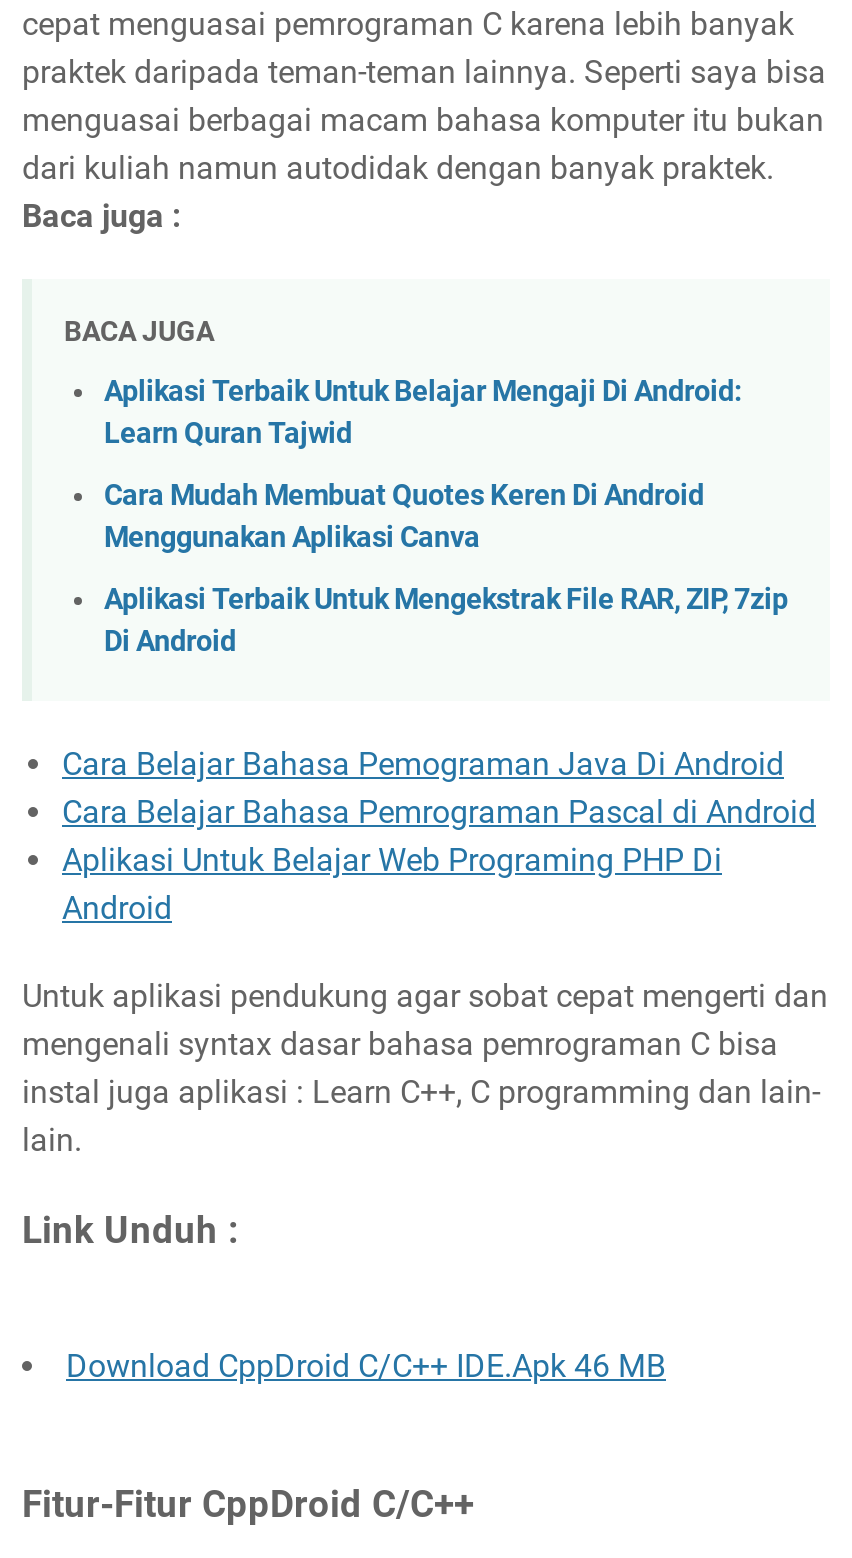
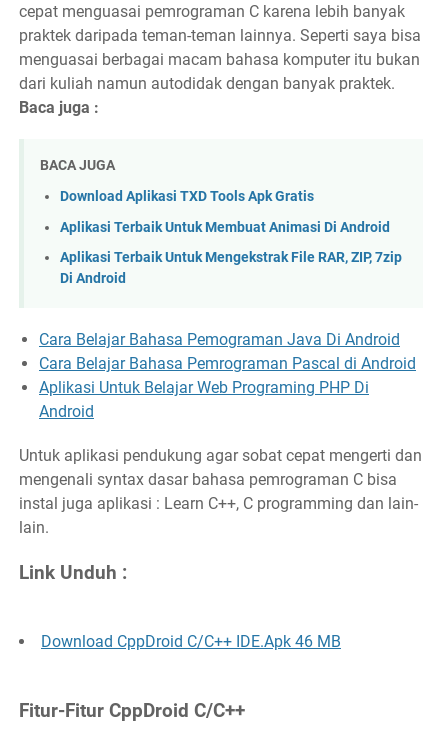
[104,376,742,452] Aplikasi Terbaik Untuk Belajar Mengaji Di Android: | Learn Quran Tajwid -> [60,188,314,205] Download Aplikasi TXD Tools Apk Gratis
[104,479,704,555] Cara Mudah Membuat Quotes Keren Di Android | Menggunakan Aplikasi Canva -> [60,219,390,236] Aplikasi Terbaik Untuk Membuat Animasi Di Android

